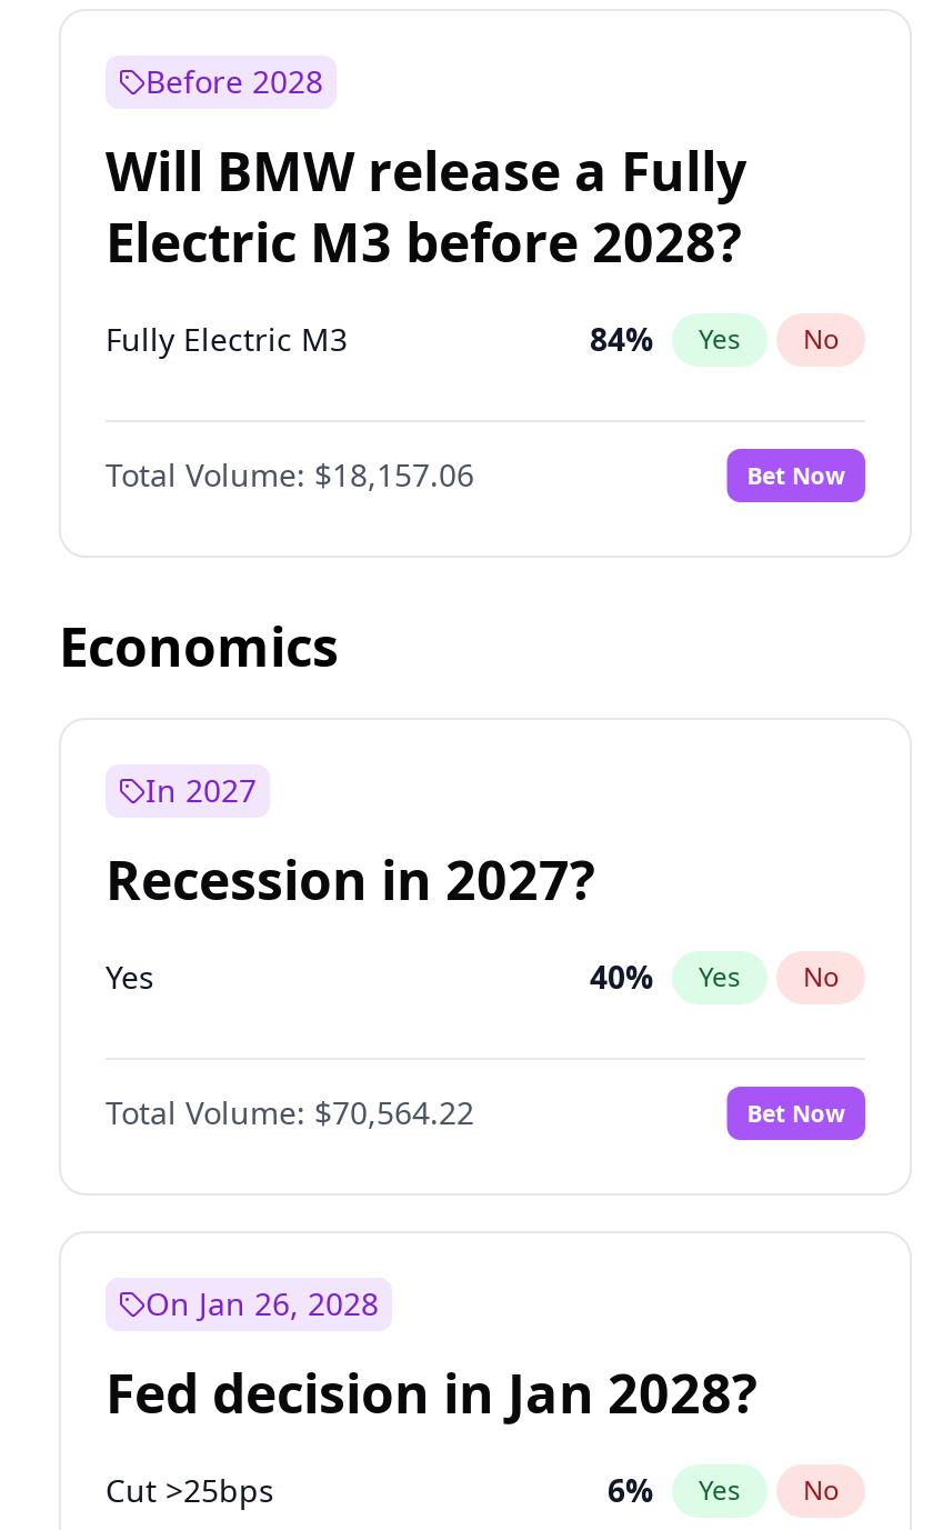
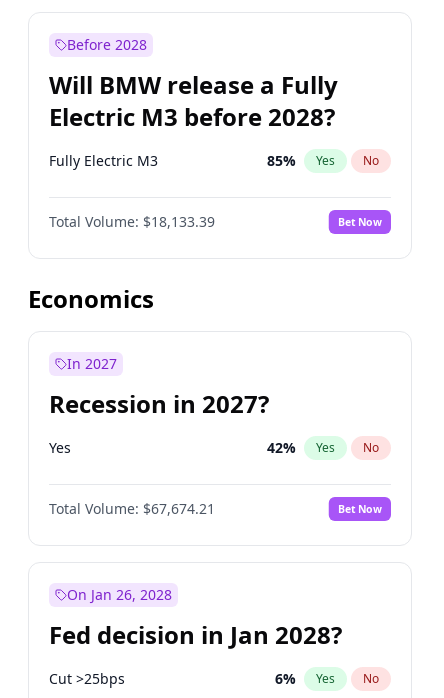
[590,318,839,360] 84% Yes No -> [267,151,379,170] 85% Yes No
[106,453,474,496] Total Volume: $18,157.06 -> [49,212,215,231] Total Volume: $18,133.39
[590,956,839,998] 40% Yes No -> [267,438,379,457] 42% Yes No
[106,1091,474,1133] Total Volume: $70,564.22 -> [49,499,215,518] Total Volume: $67,674.21

